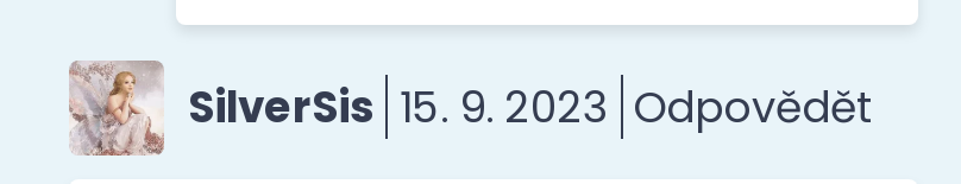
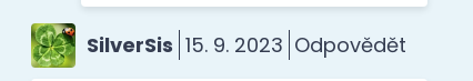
[67,61,167,158] [image] -> [30,22,77,69] [image]

